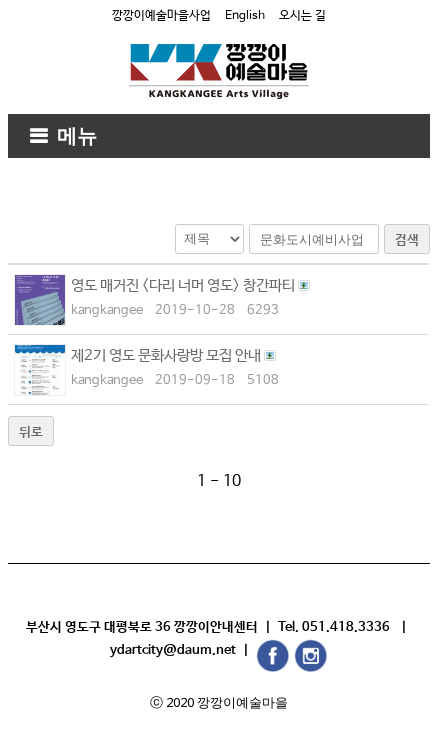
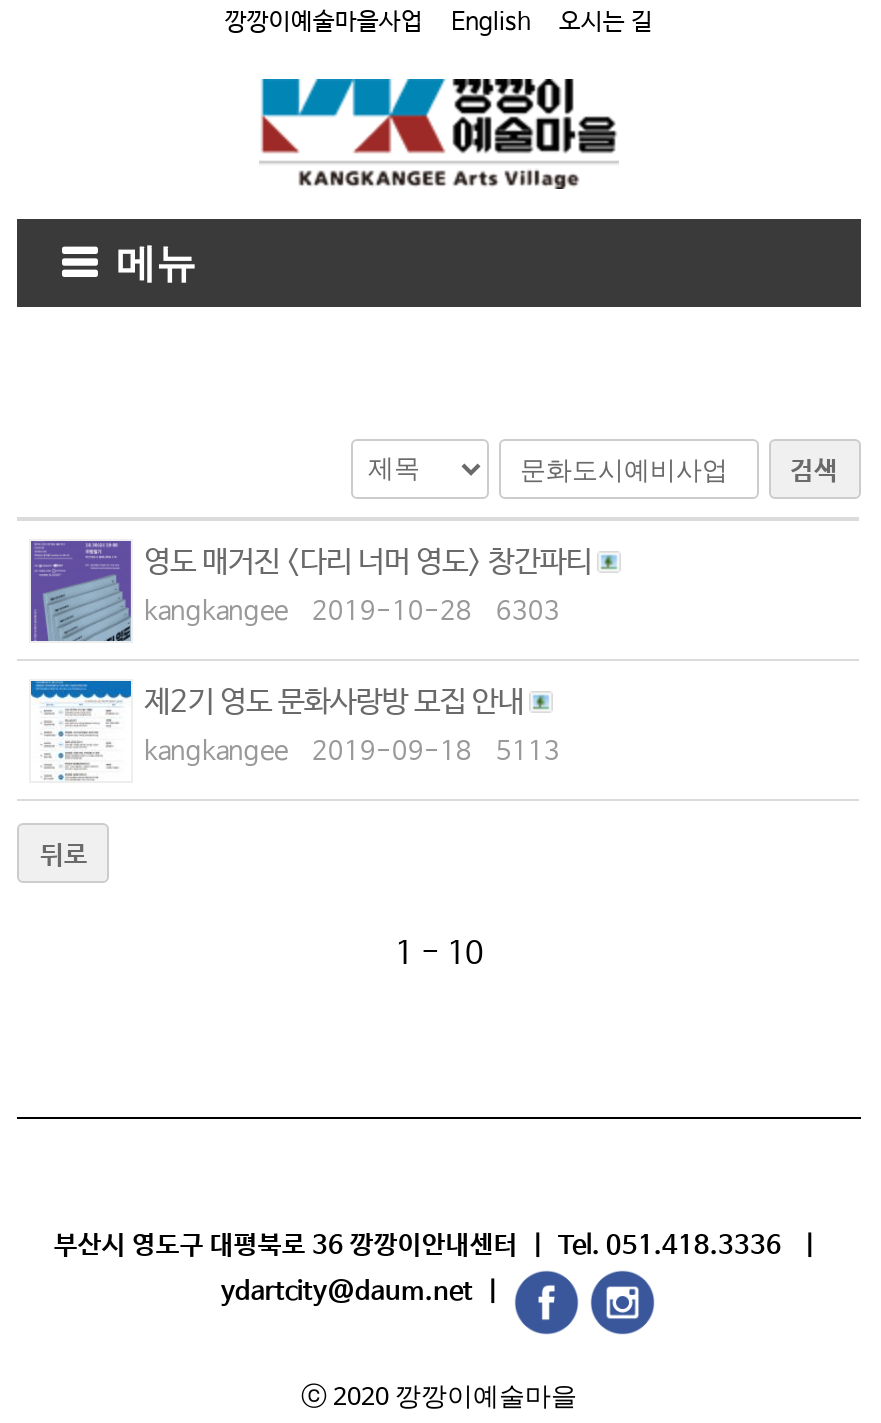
[71,303,279,318] kangkangee 2019-10-28 6293 -> [144,597,560,627] kangkangee 2019-10-28 6303
[71,373,279,388] kangkangee 2019-09-18 5108 -> [144,737,560,767] kangkangee 2019-09-18 5113

